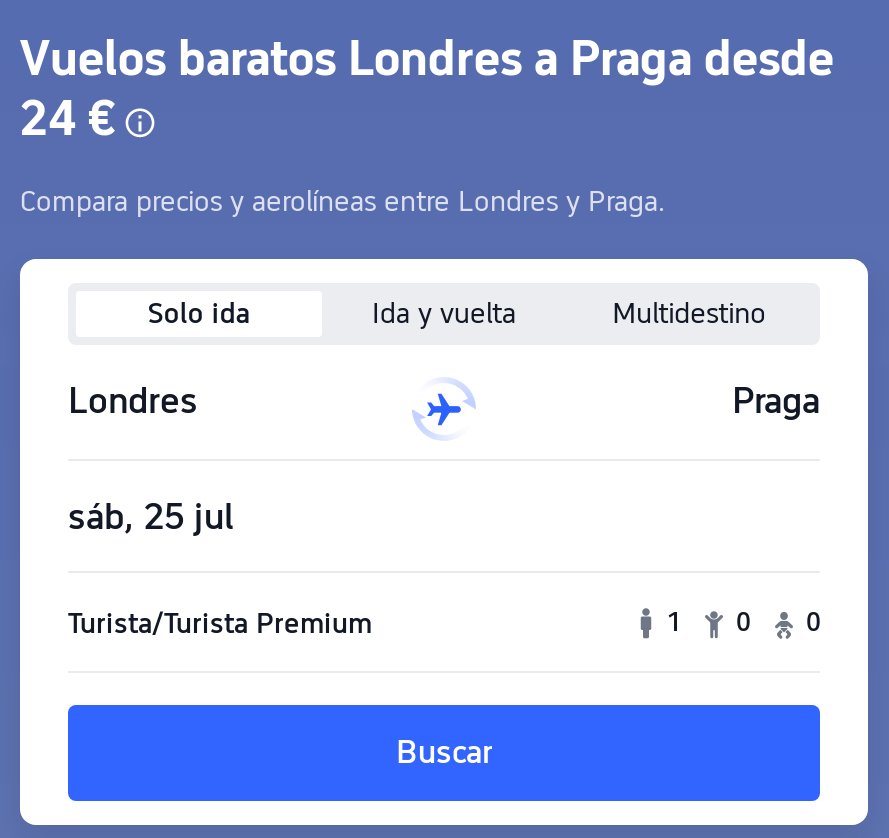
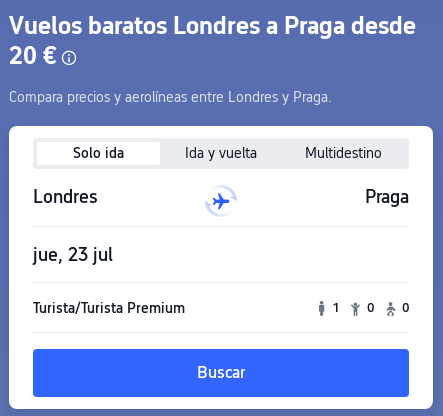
[20,89,116,147] 24 € -> [9,41,57,70] 20 €
[68,495,234,537] sáb, 25 jul -> [33,244,113,265] jue, 23 jul

